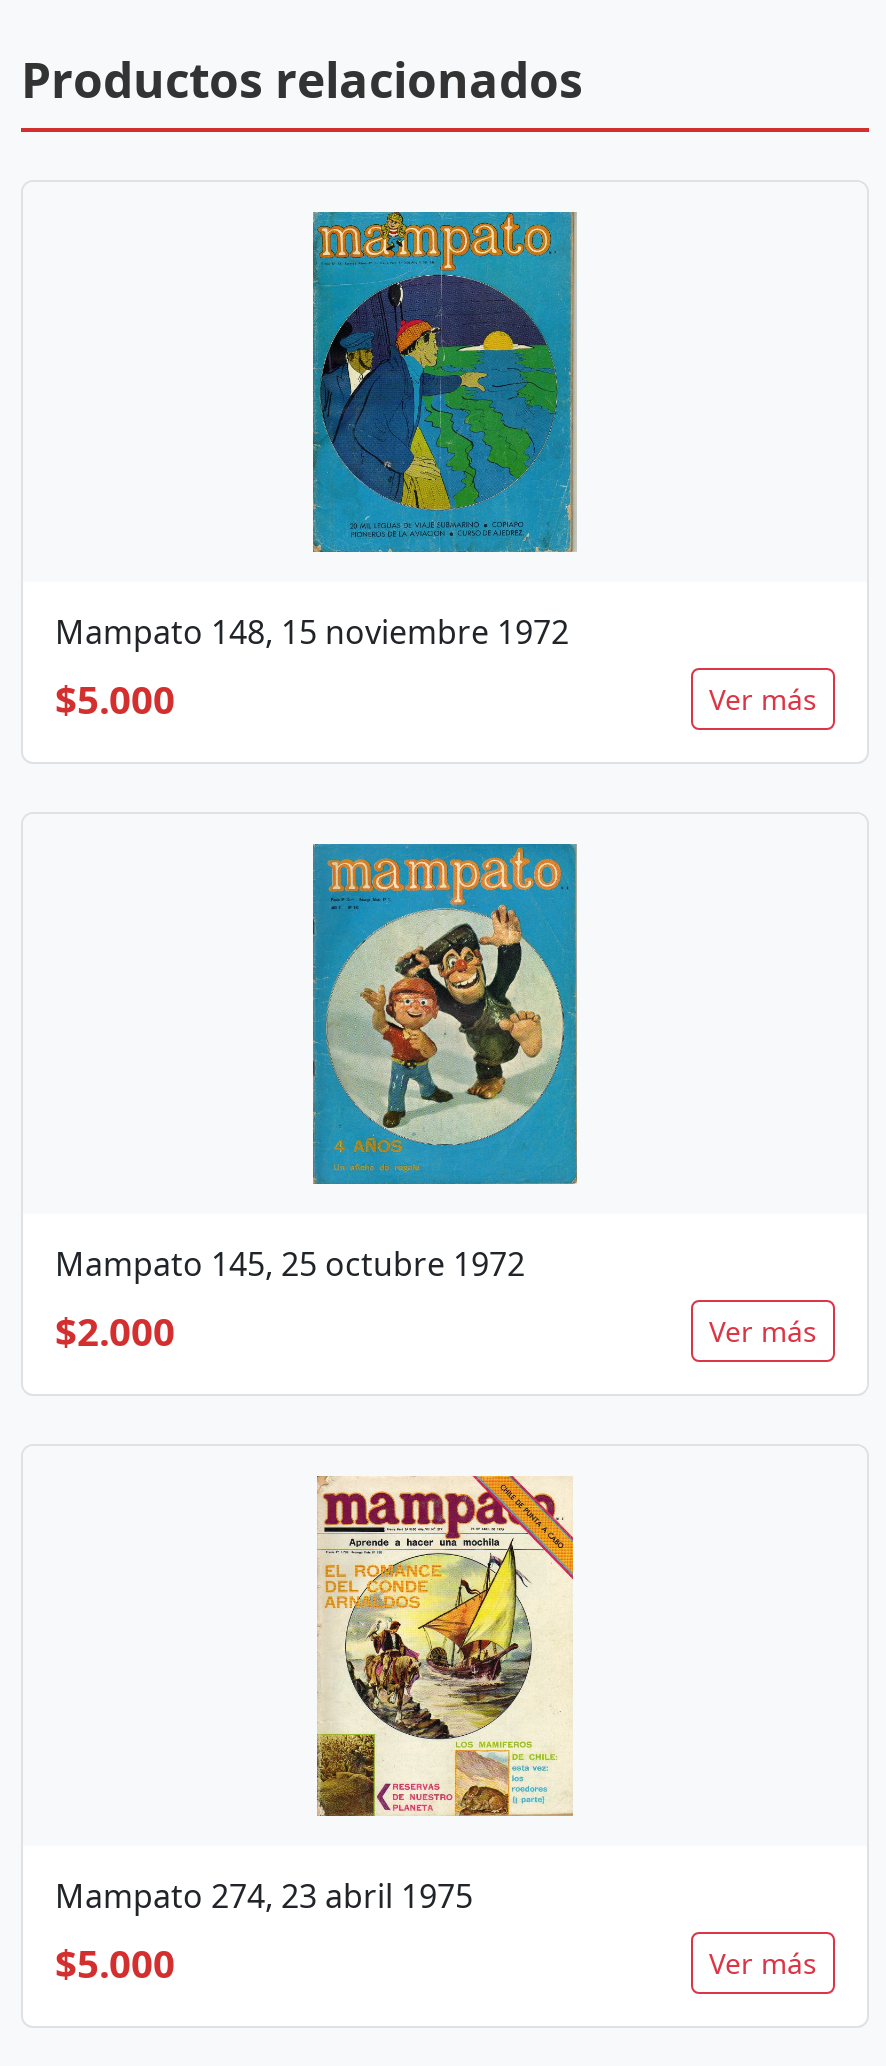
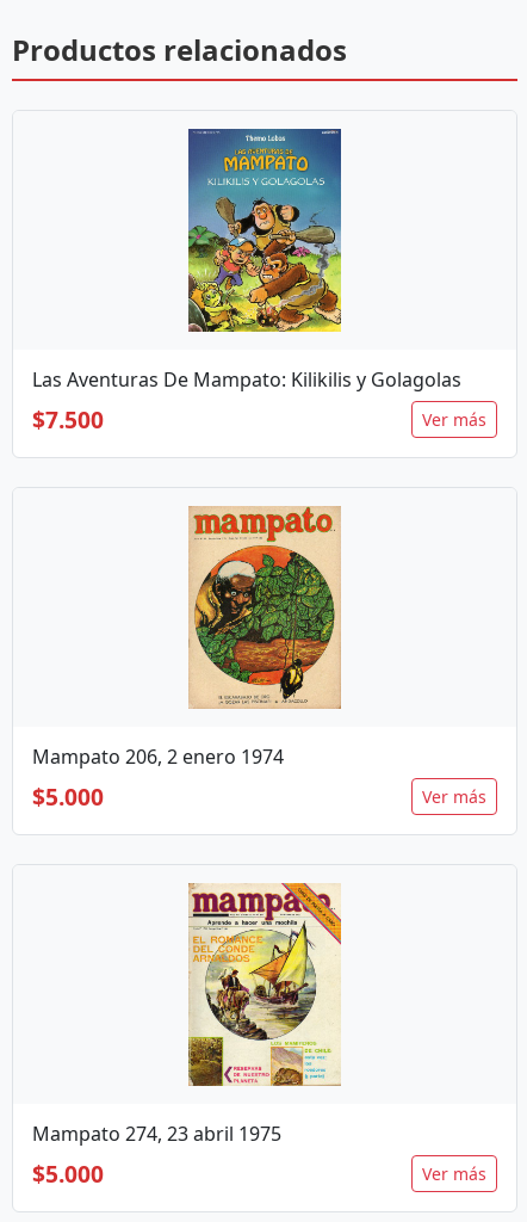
[55,212,577,725] [image] | Mampato 148, 15 noviembre 1972 | $5.000 -> [32,129,461,435] [image] | Las Aventuras De Mampato: Kilikilis y Golagolas | $7.500
[55,842,579,1286] [image] | Mampato 145, 25 octubre 1972 -> [32,505,343,770] [image] | Mampato 206, 2 enero 1974
[55,1303,175,1357] $2.000 -> [32,780,104,812] $5.000

